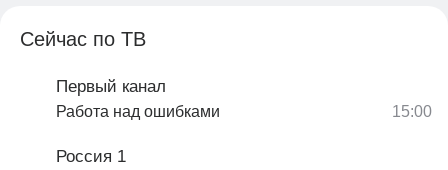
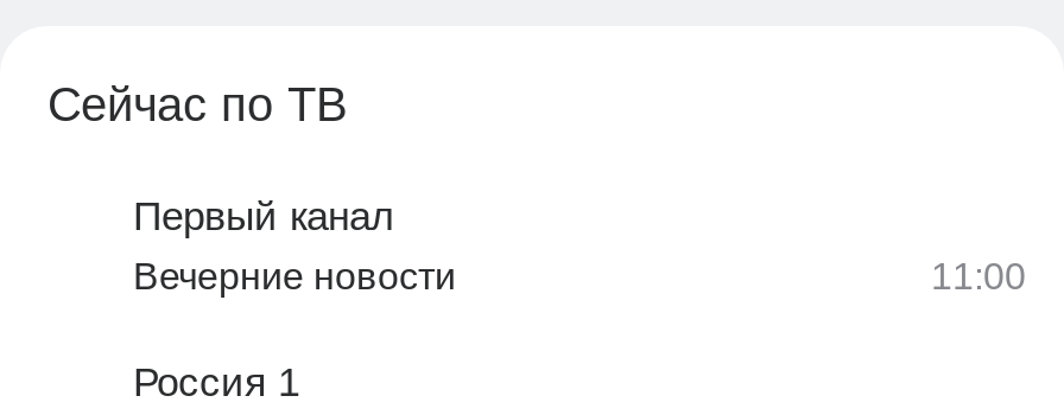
[56,103,220,120] Работа над ошибками -> [133,256,456,296] Вечерние новости

